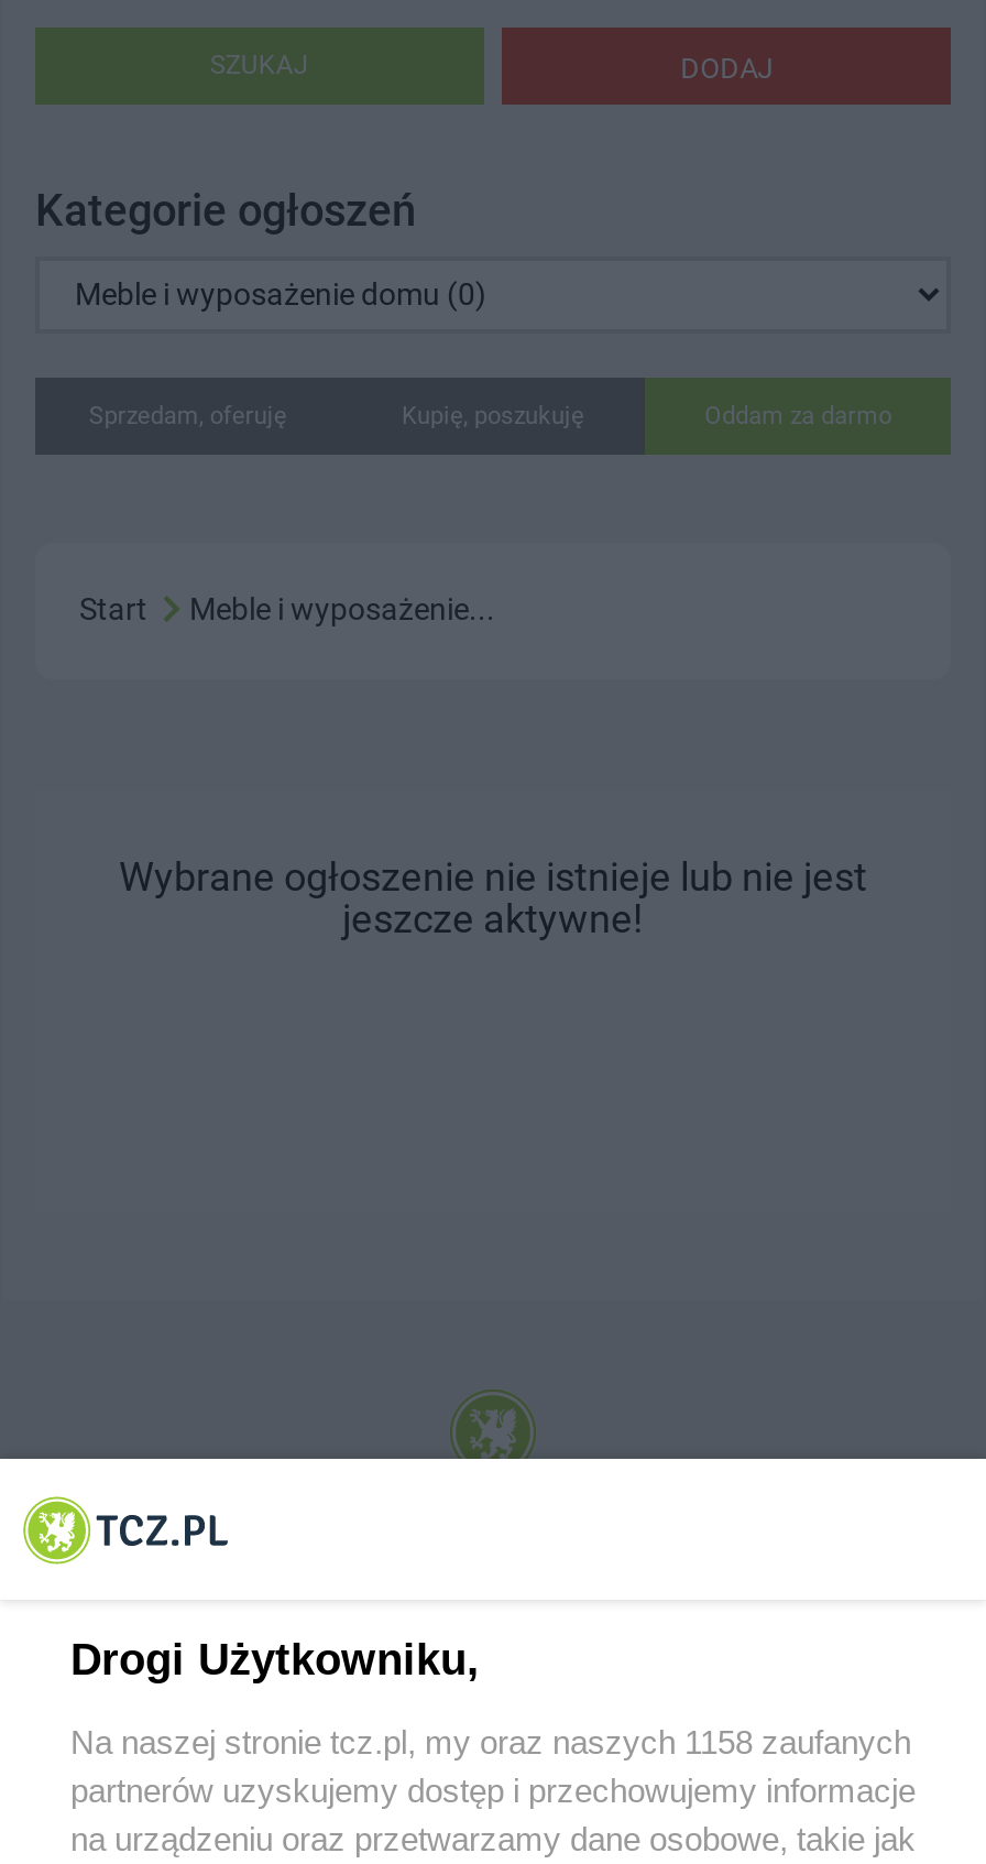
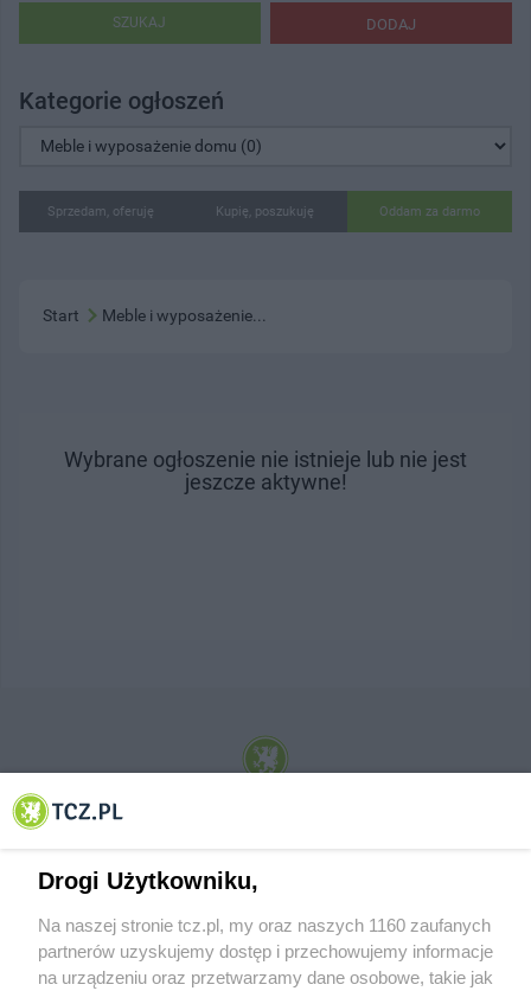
[70,1723,911,1761] Na naszej stronie tcz.pl, my oraz naszych 1158 zaufanych -> [38,915,491,935] Na naszej stronie tcz.pl, my oraz naszych 1160 zaufanych

